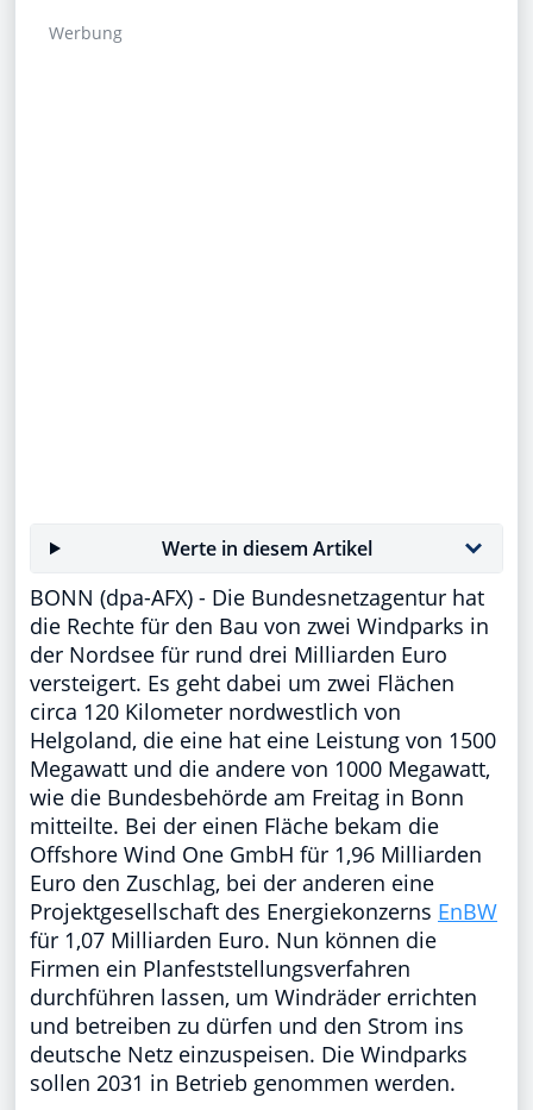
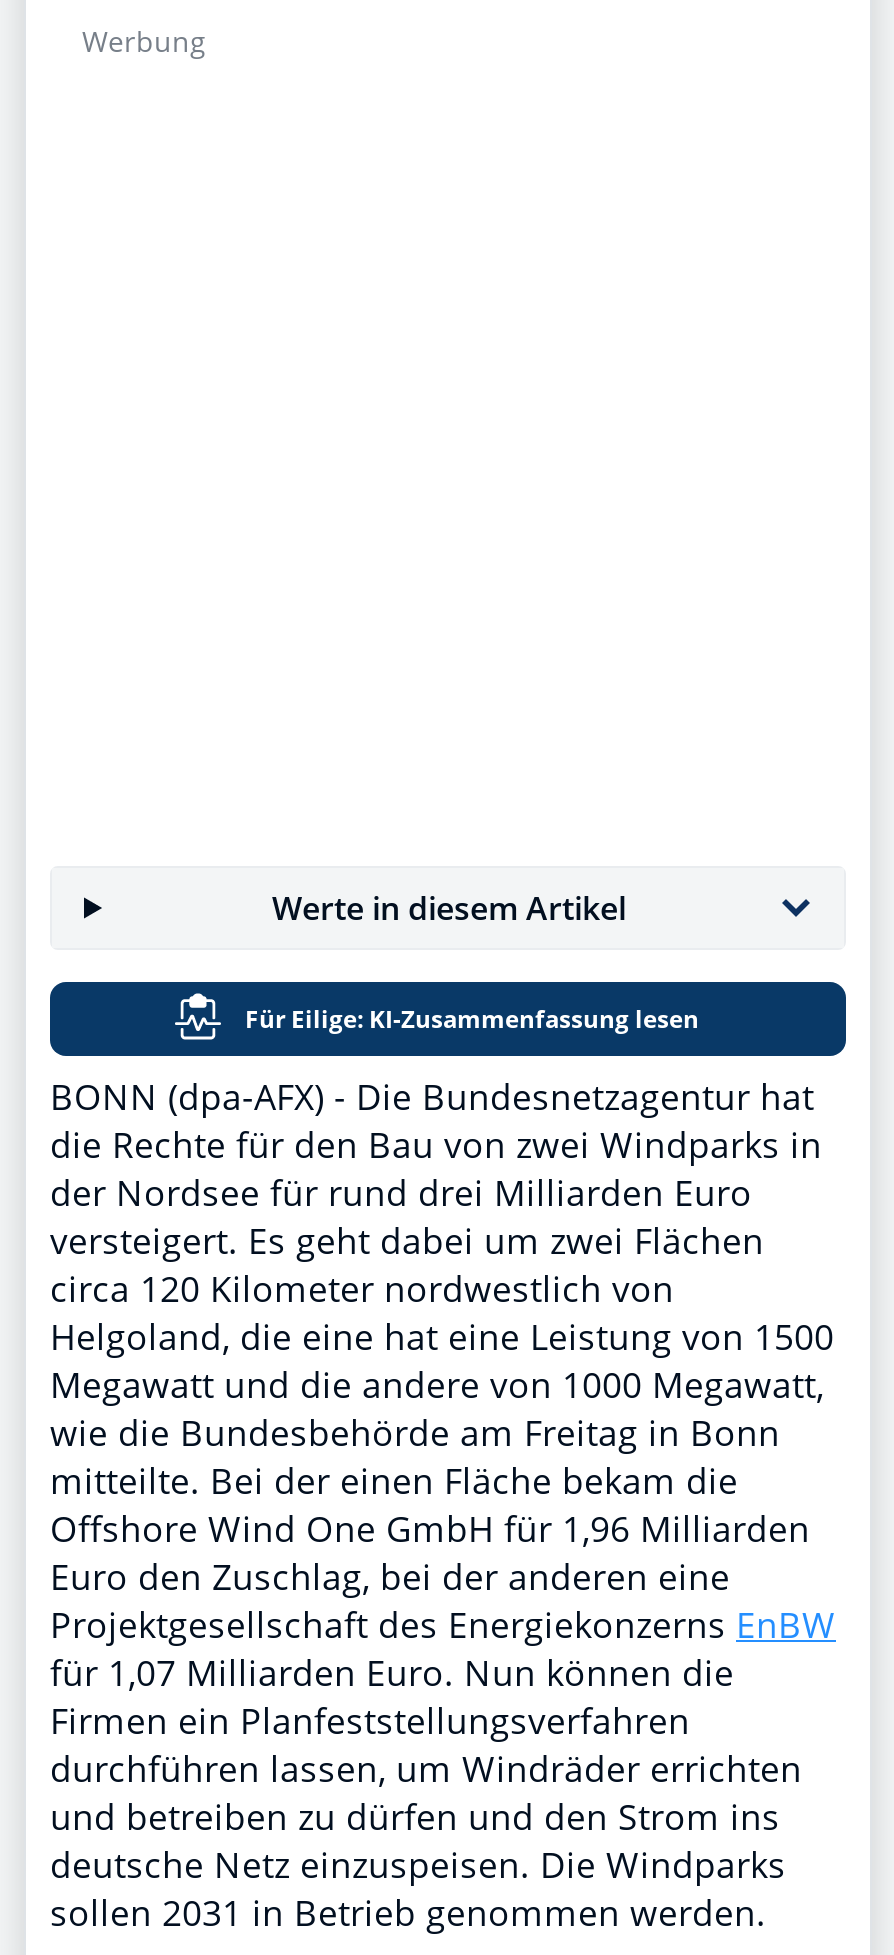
none -> [245,1002,699,1036] Für Eilige: KI-Zusammenfassung lesen

